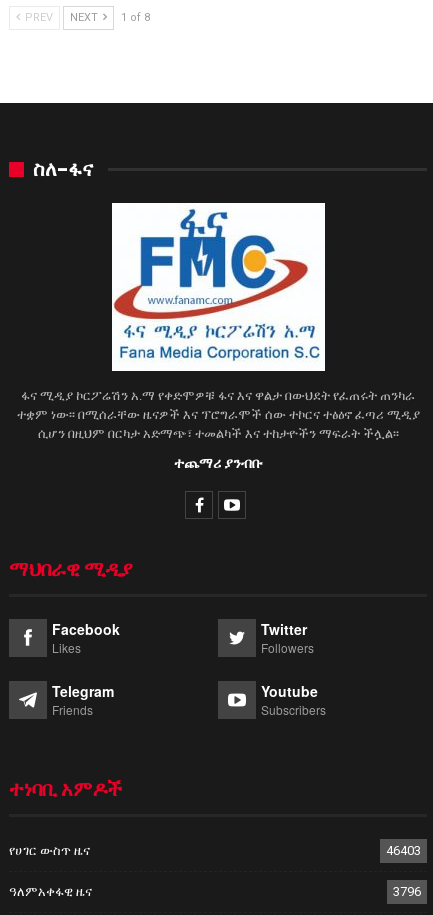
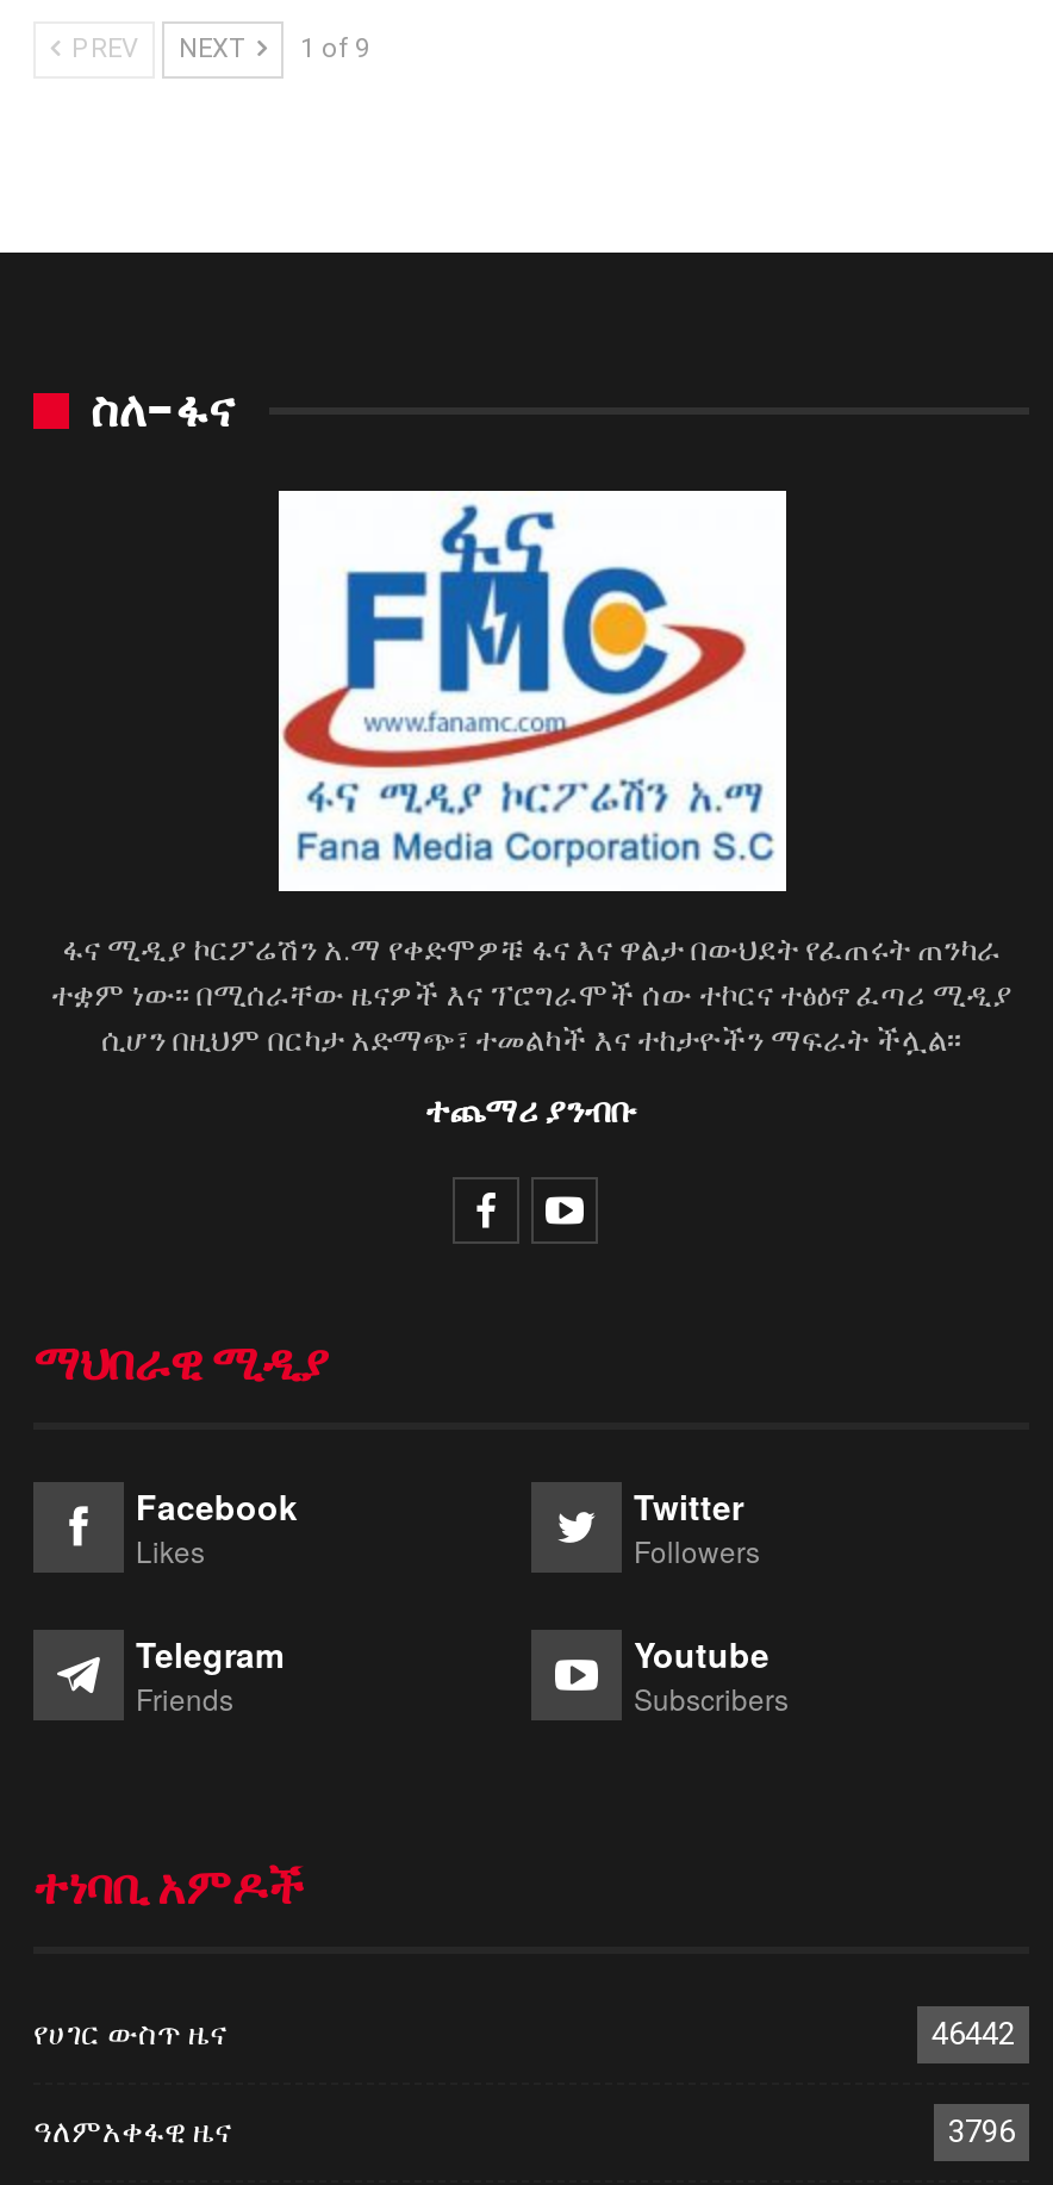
[22,11,150,24] PREV NEXT 1 of 8 -> [64,33,369,64] PREV NEXT 1 of 9
[386,843,421,858] 46403 -> [931,2015,1015,2051] 46442

